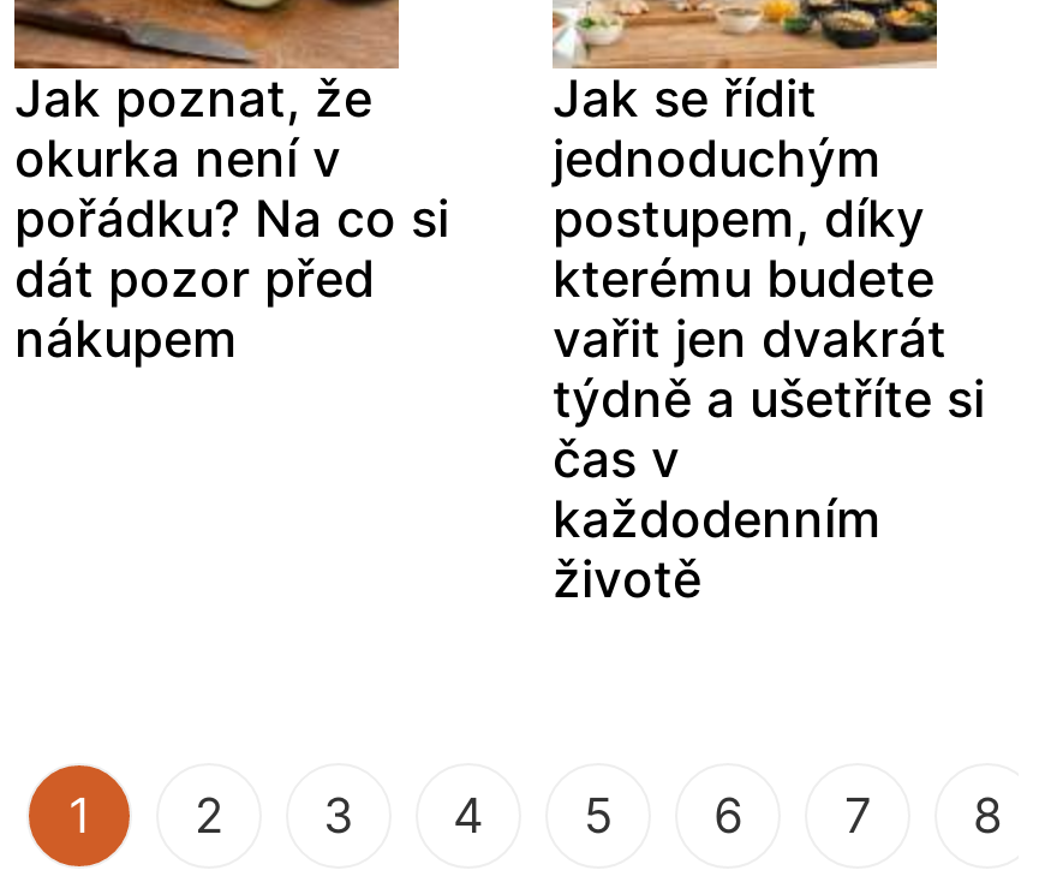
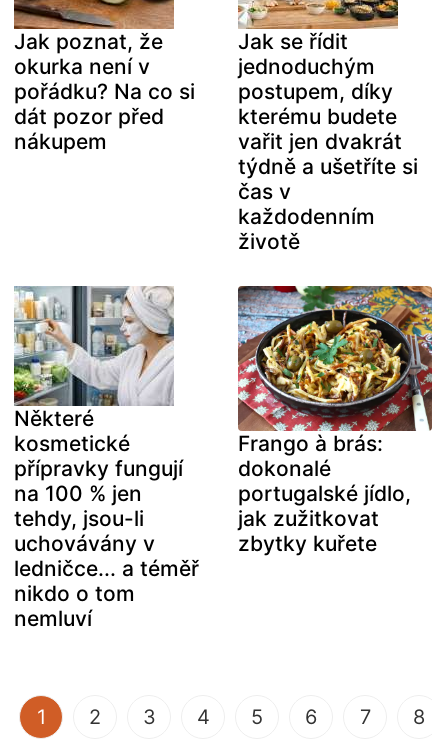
none -> [13,285,199,631] [image] | Některé | kosmetické | přípravky fungují | na 100 % jen | tehdy, jsou-li | uchovávány v | ledničce... a téměř | nikdo o tom | nemluví
none -> [237,285,433,556] [image] | Frango à brás: | dokonalé | portugalské jídlo, | jak zužitkovat | zbytky kuřete

